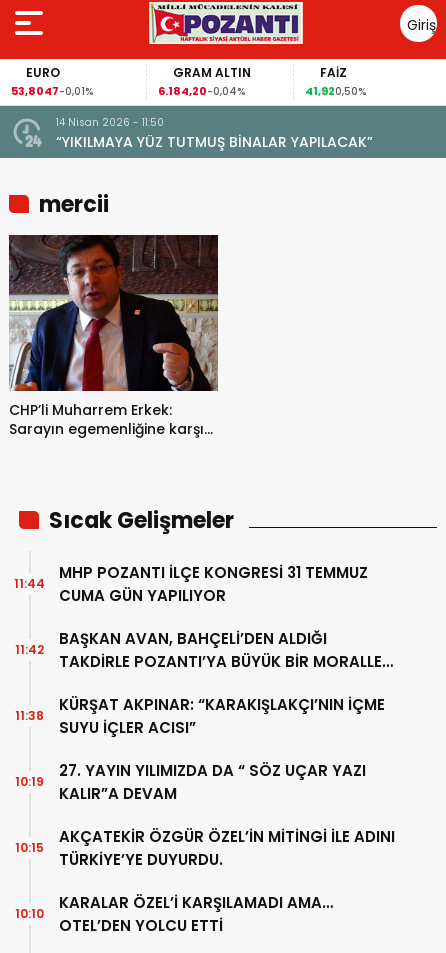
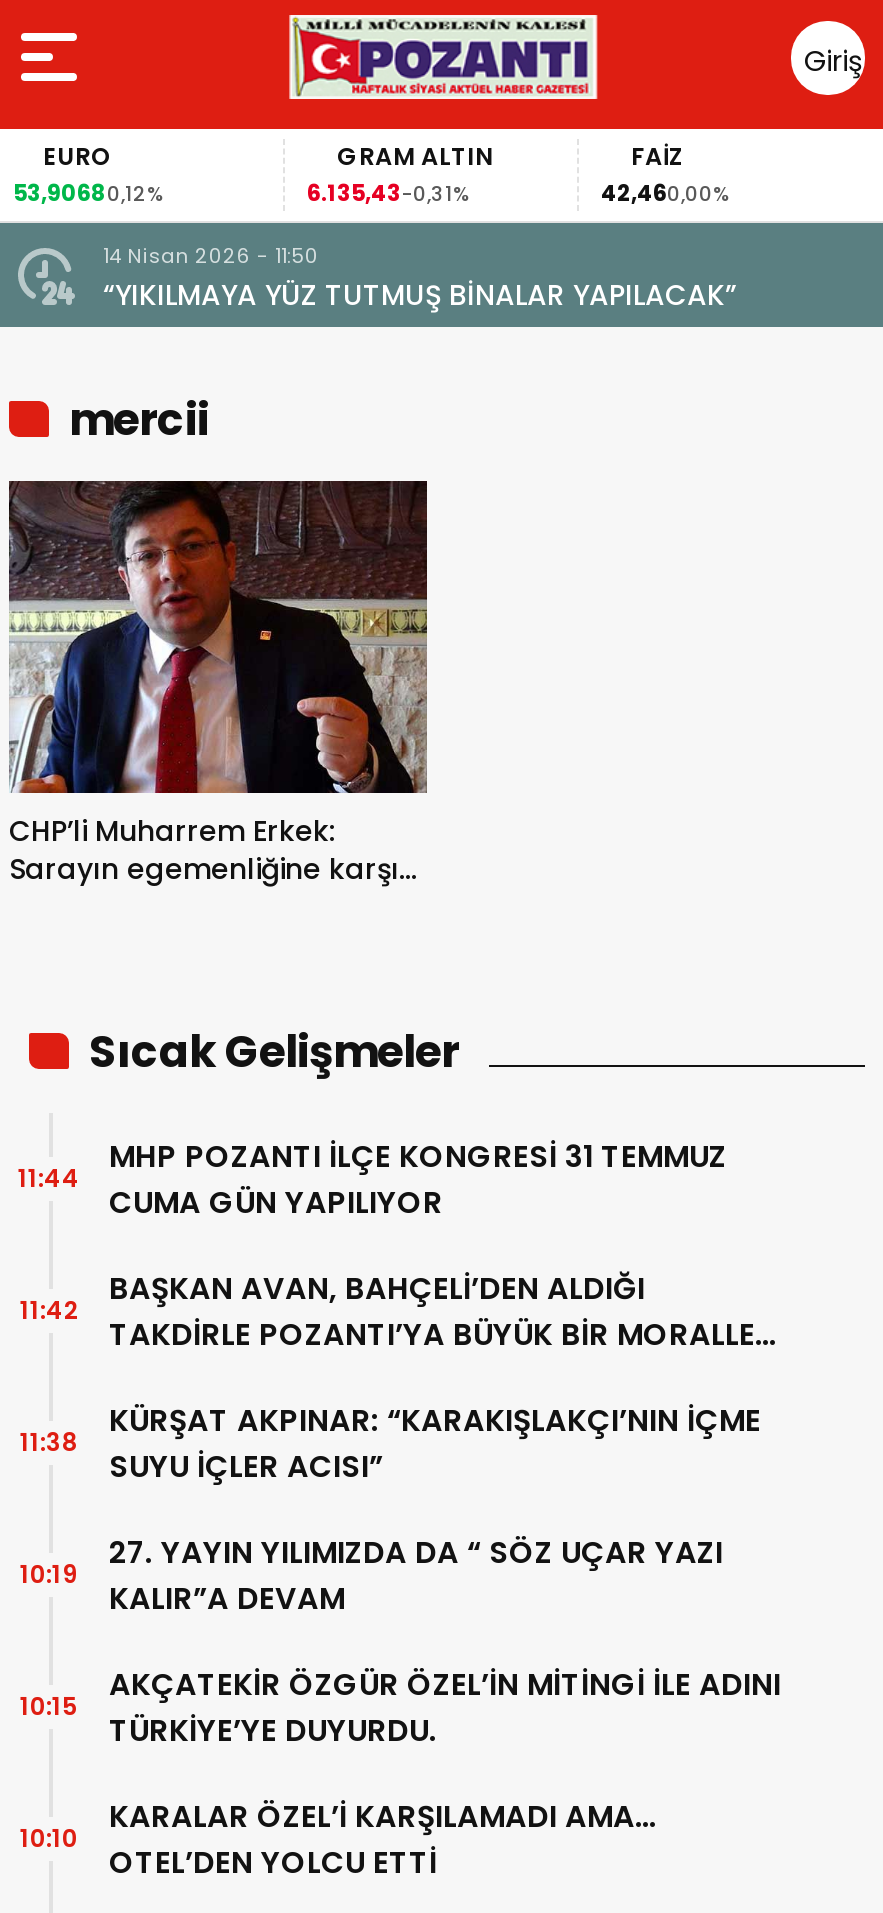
[11,82,93,99] 53,8047-0,01% -> [13,176,163,209] 53,90680,12%
[158,82,245,99] 6.184,20-0,04% -> [307,176,469,209] 6.135,43-0,31%
[305,82,366,99] 41,920,50% -> [601,176,729,209] 42,460,00%

